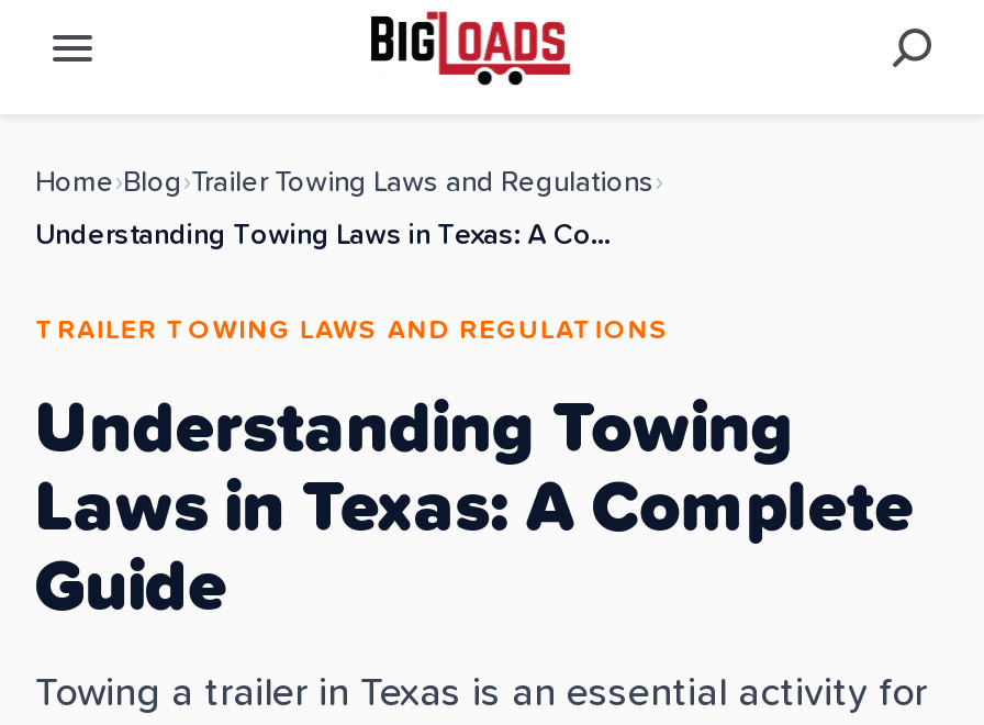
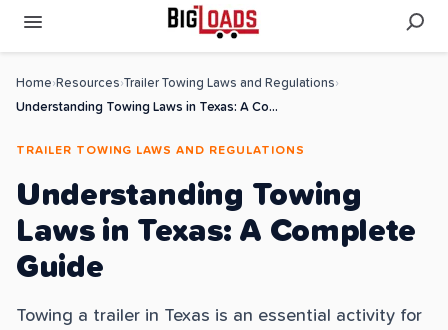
[35,169,663,198] Home › Blog › Trailer Towing Laws and Regulations › -> [16,77,339,90] Home › Resources › Trailer Towing Laws and Regulations ›

